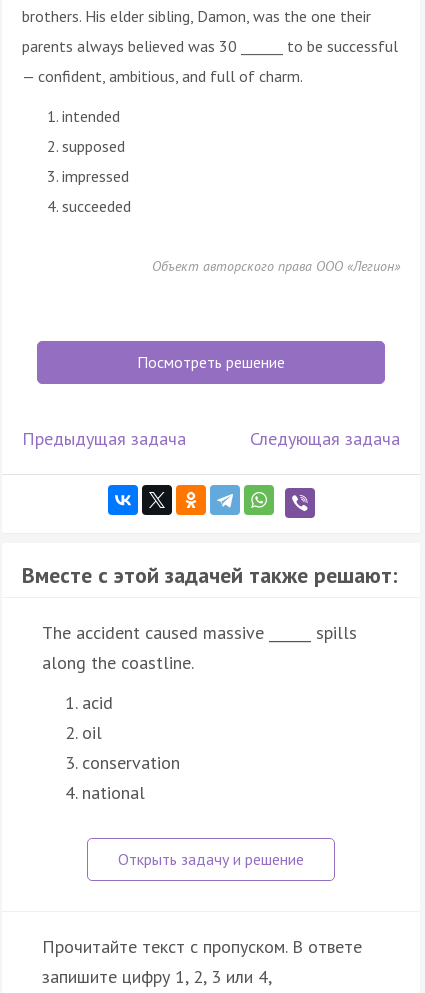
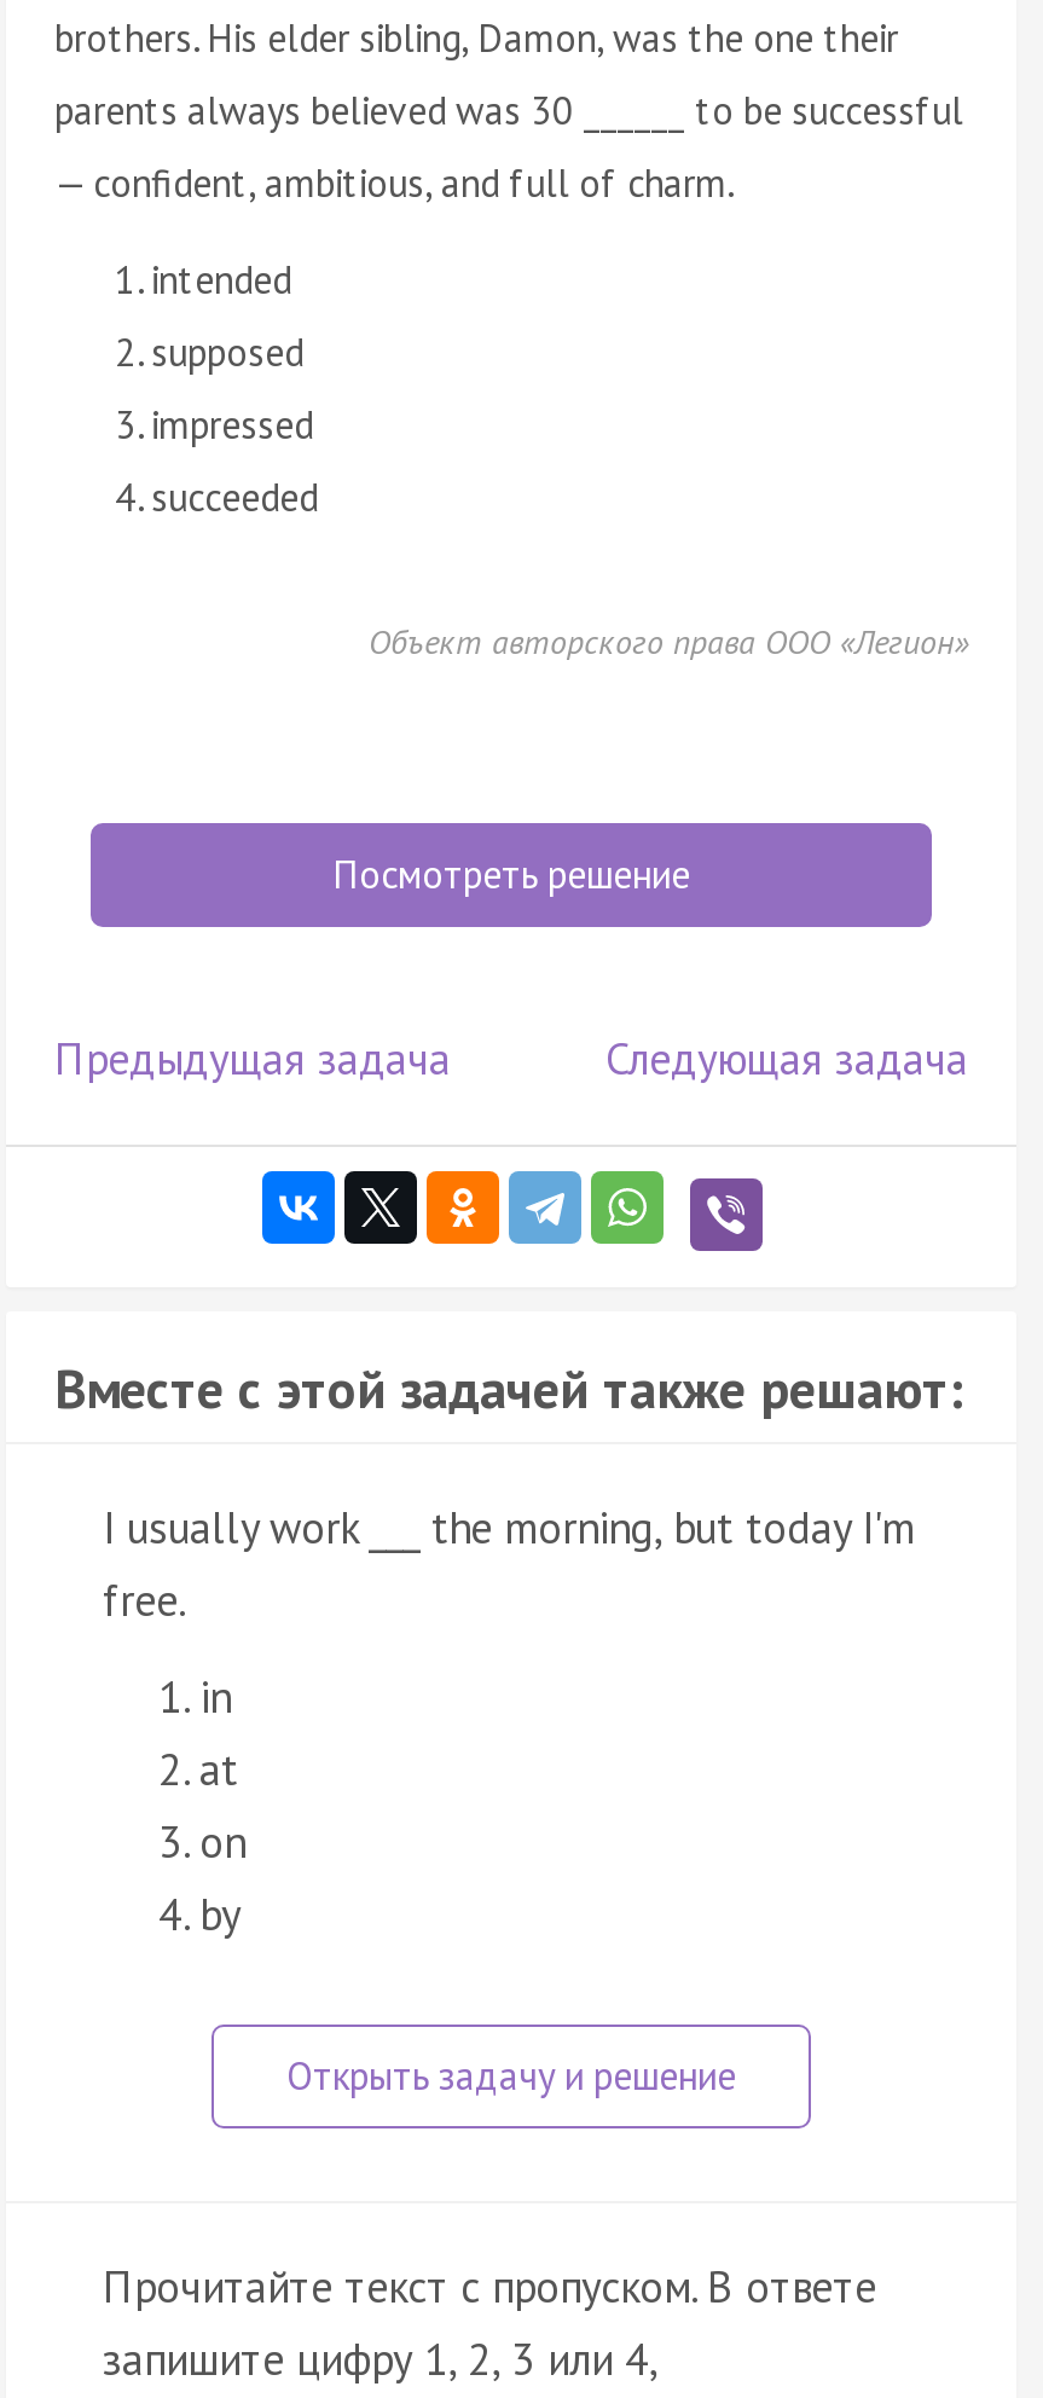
[42,621,357,674] The accident caused massive ______ spills | along the coastline. -> [103,1499,915,1627] I usually work ___ the morning, but today I'm | free.
[82,691,180,804] acid | oil | conservation | national -> [199,1668,245,1942] in | at | on | by

